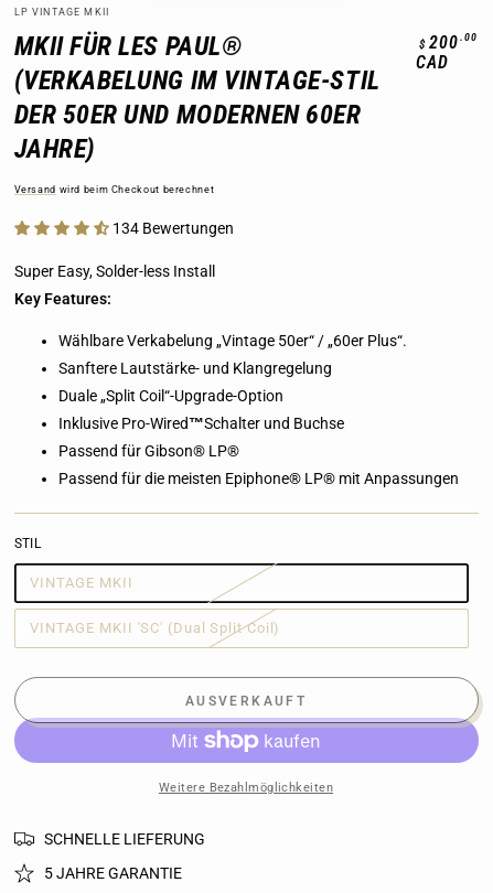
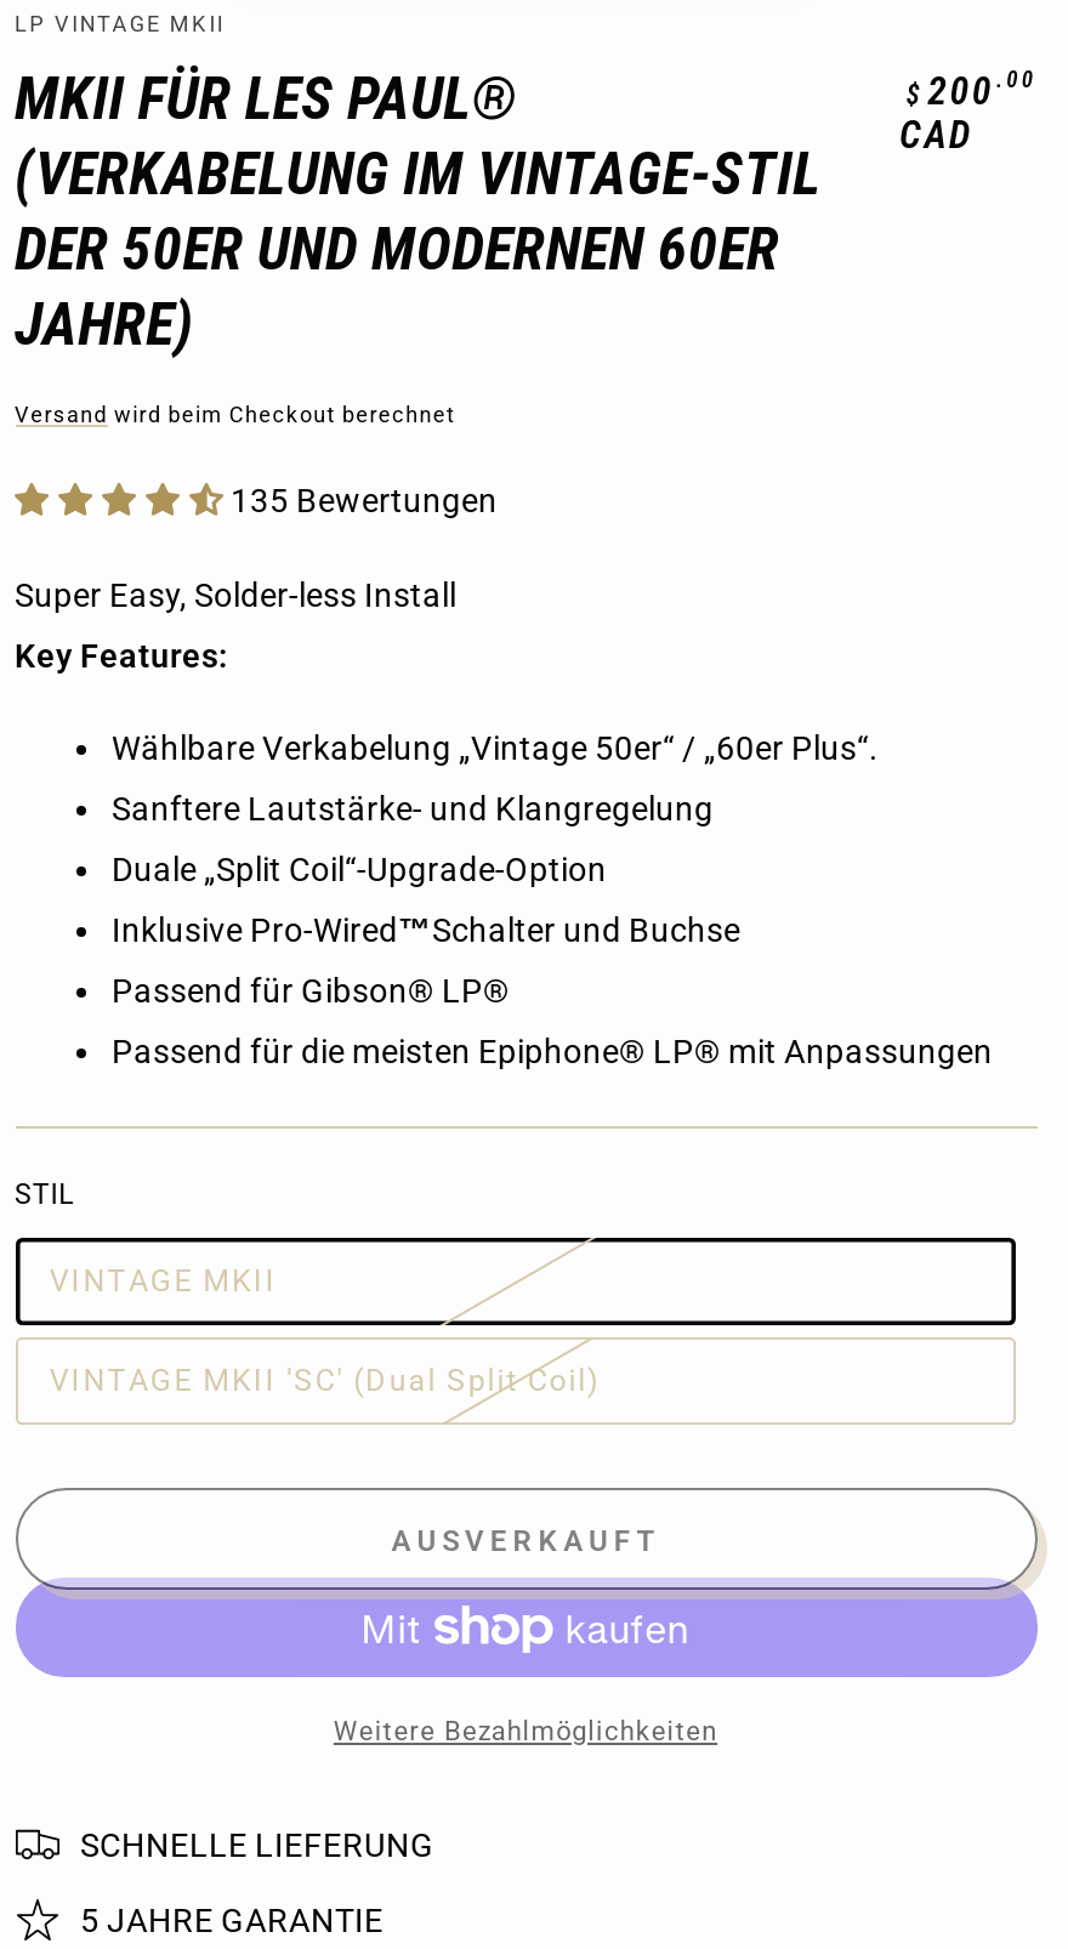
[112,219,233,237] 134 Bewertungen -> [231,480,498,518] 135 Bewertungen

